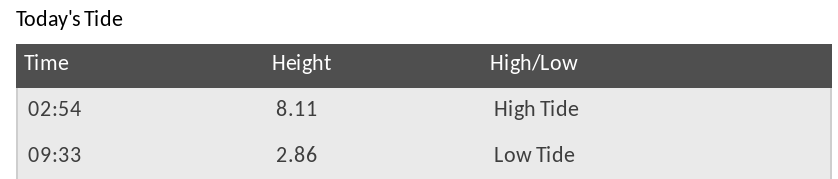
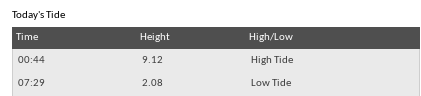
[28,99,82,121] 02:54 -> [18,55,45,66] 00:44
[276,99,318,121] 8.11 -> [142,55,163,66] 9.12
[28,145,82,167] 09:33 -> [18,78,45,89] 07:29
[276,145,318,167] 2.86 -> [142,78,163,89] 2.08

